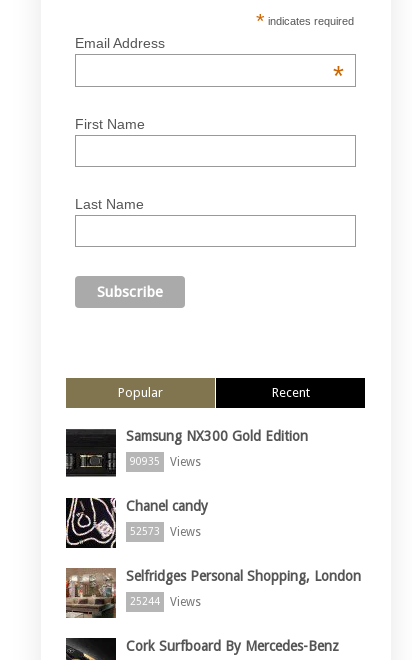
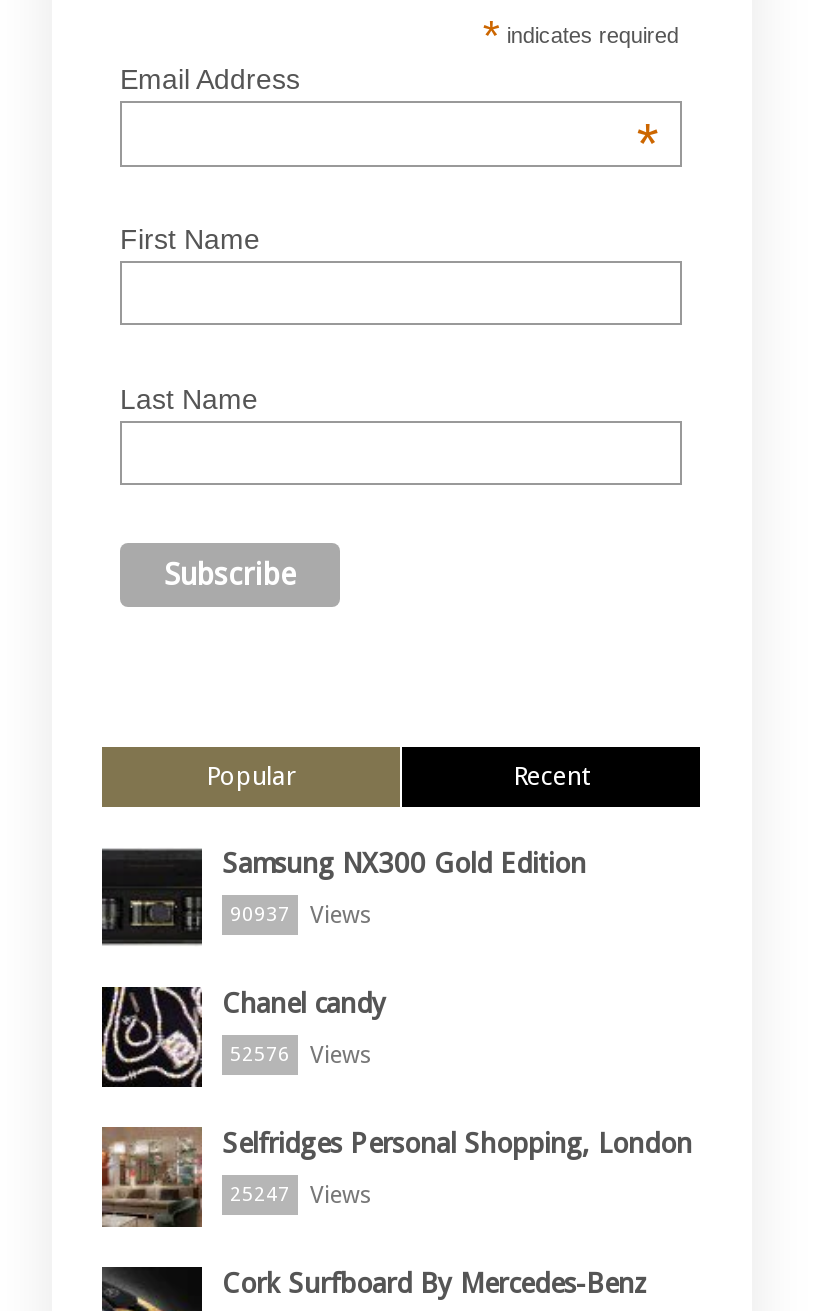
[130,454,201,468] 90935 Views -> [230,900,372,928] 90937 Views
[130,524,201,538] 52573 Views -> [230,1040,372,1068] 52576 Views
[130,594,201,608] 25244 Views -> [230,1180,372,1208] 25247 Views

